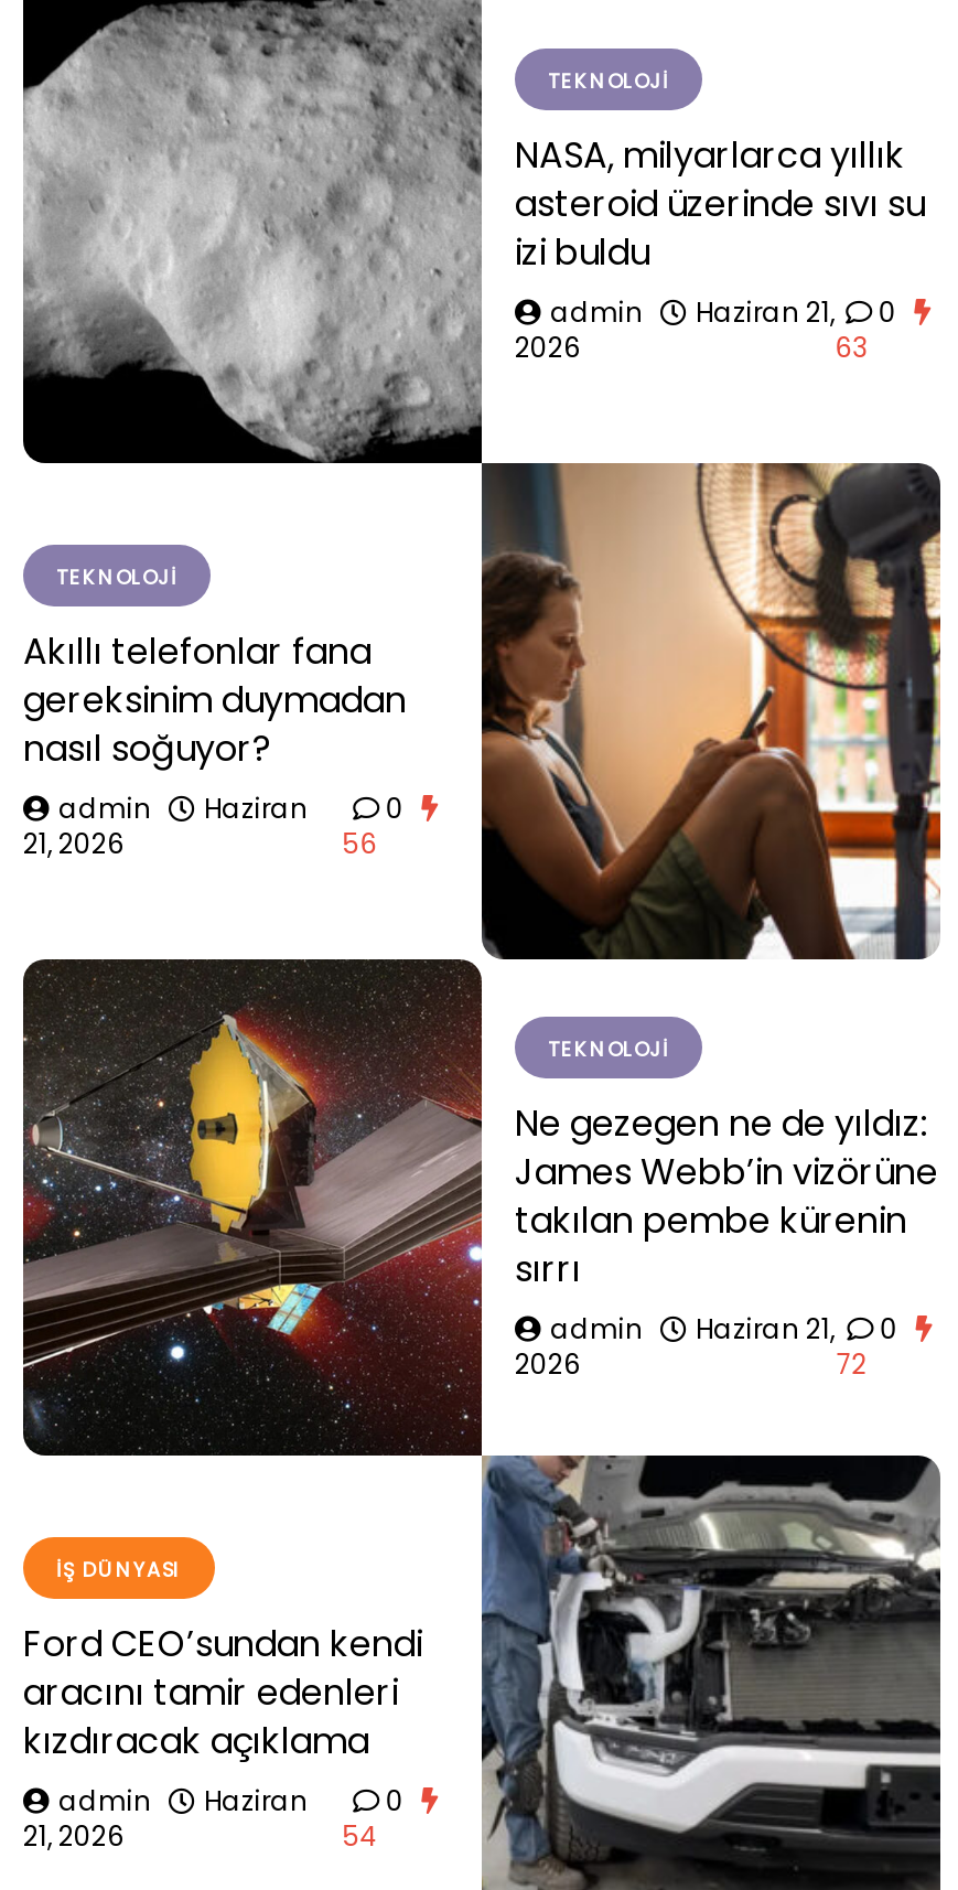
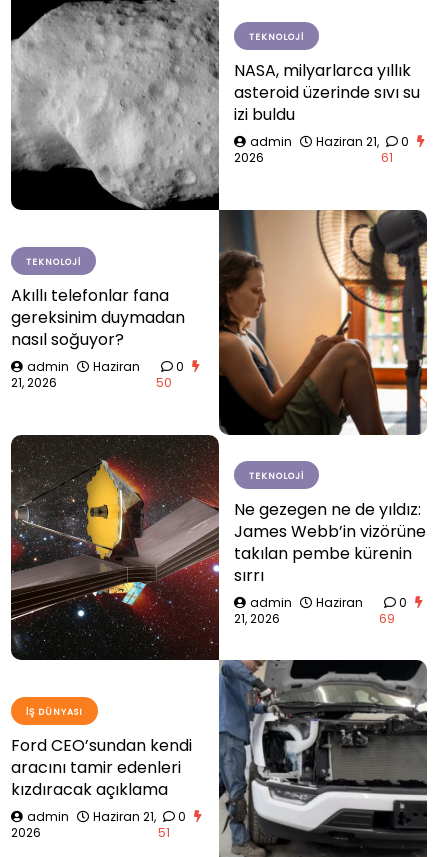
[835,327,868,365] 63 -> [381,148,393,165] 61
[342,824,377,861] 56 -> [156,373,172,390] 50
[836,1344,867,1382] 72 -> [379,609,395,626] 69
[342,1816,377,1854] 54 -> [158,823,170,840] 51

